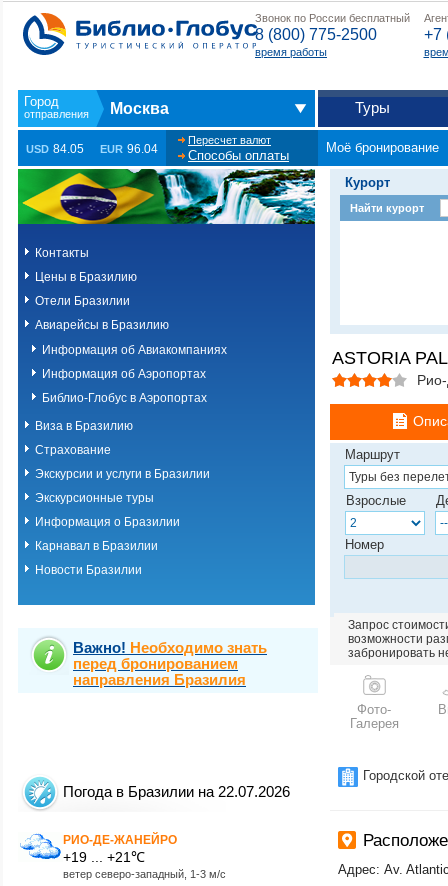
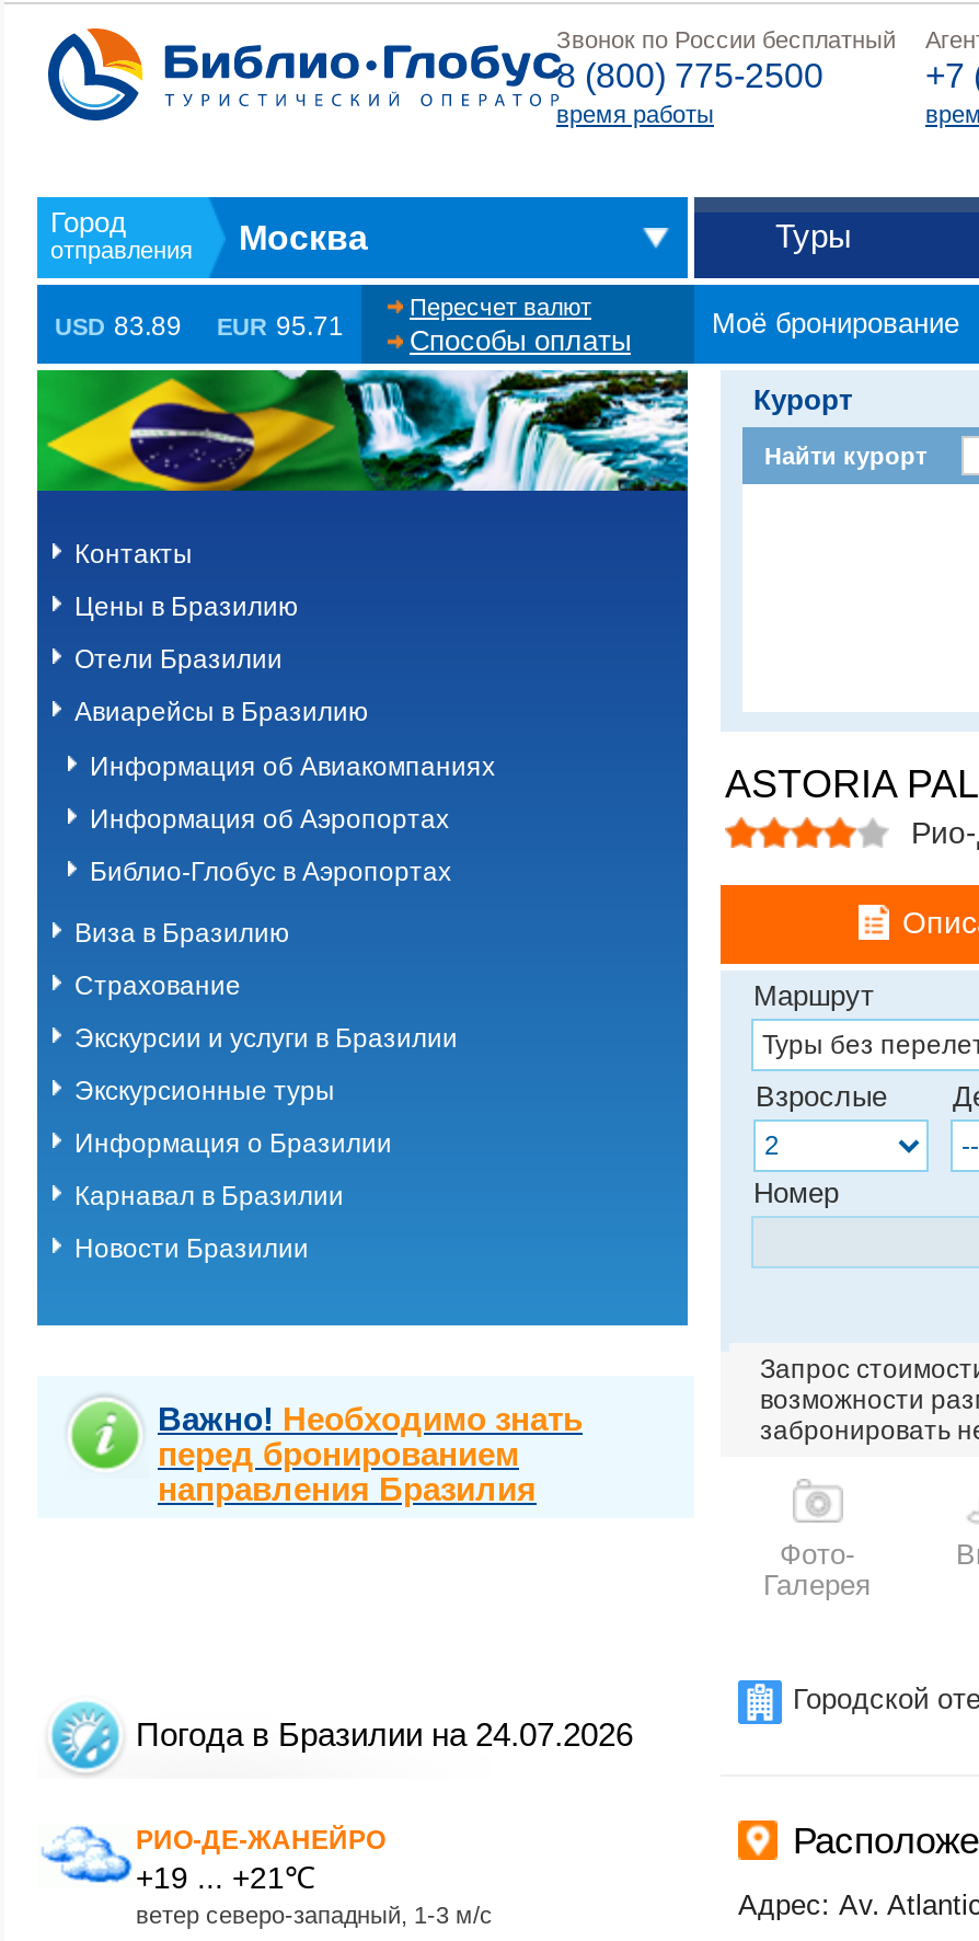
[26,142,84,156] USD 84.05 -> [55,311,182,342] USD 83.89
[100,142,158,156] EUR 96.04 -> [217,311,344,342] EUR 95.71
[63,783,290,800] Погода в Бразилии на 22.07.2026 -> [136,1715,633,1753] Погода в Бразилии на 24.07.2026

